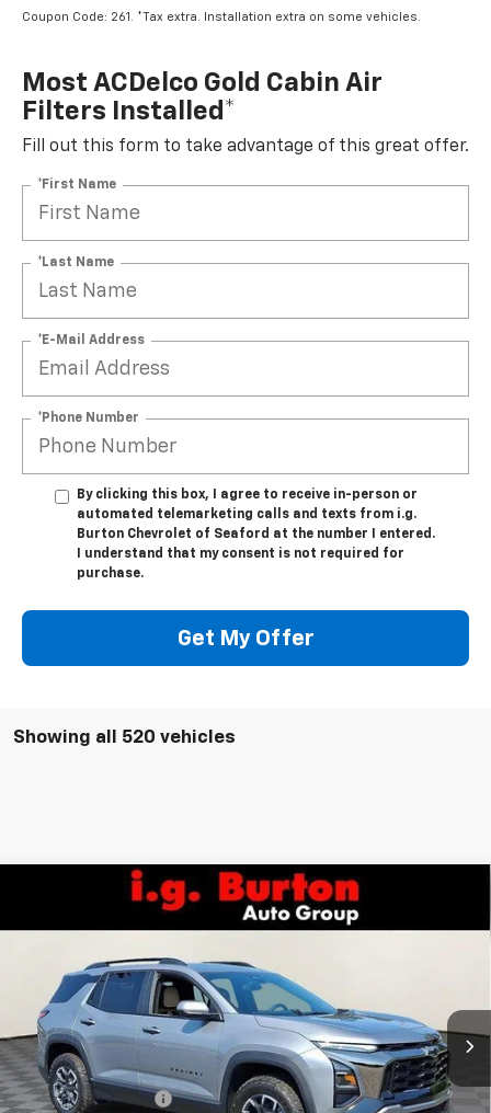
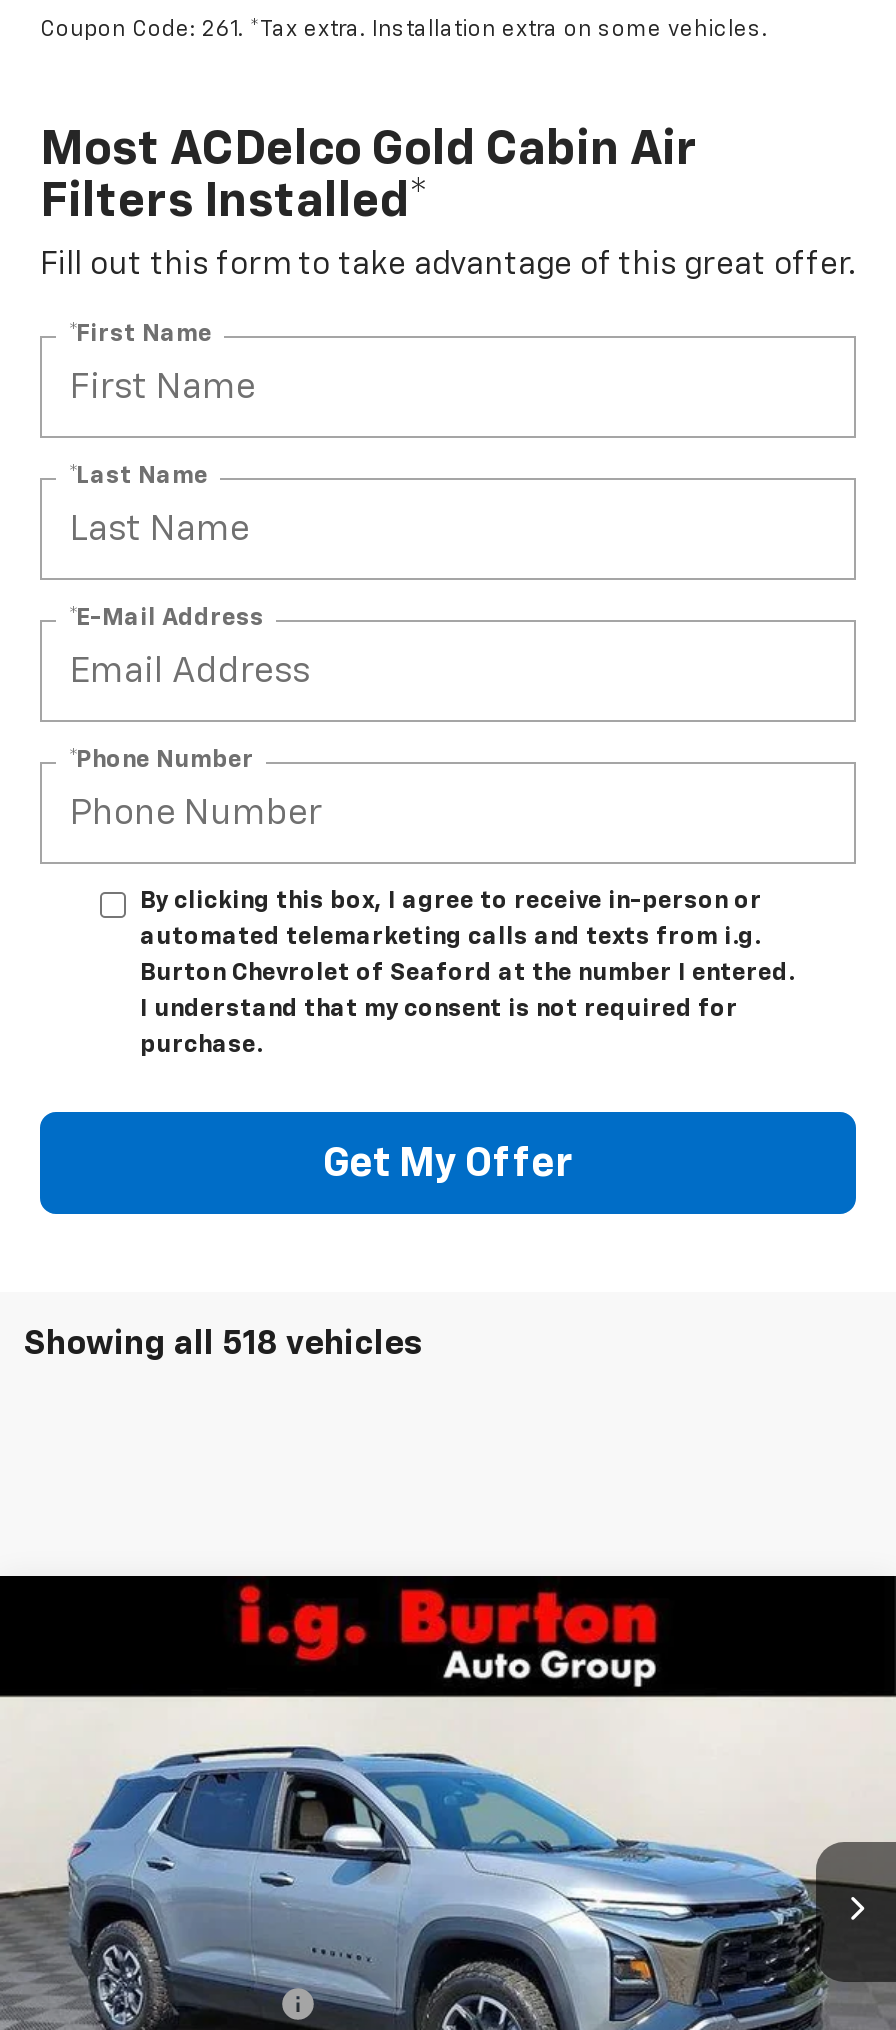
[13,728,236,747] Showing all 520 vehicles -> [24,1328,424,1362] Showing all 518 vehicles

